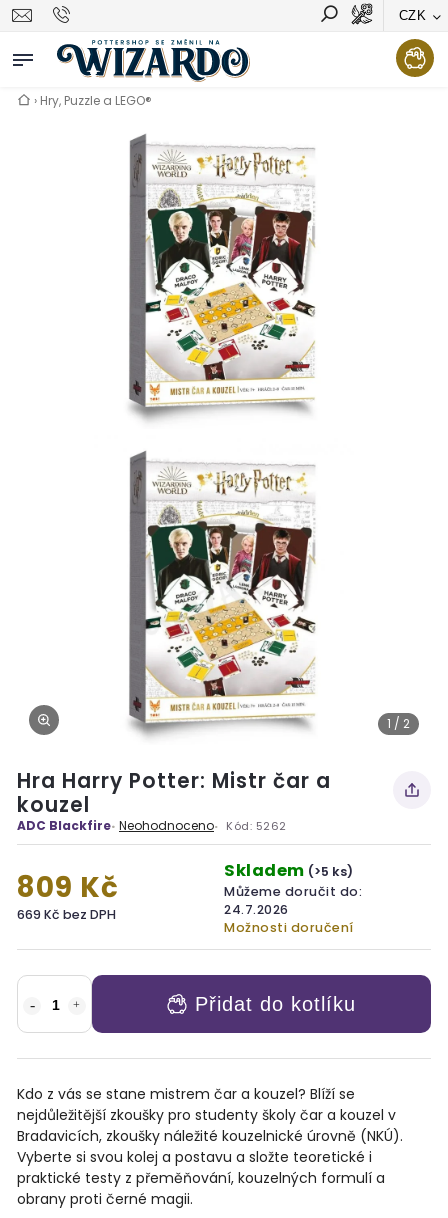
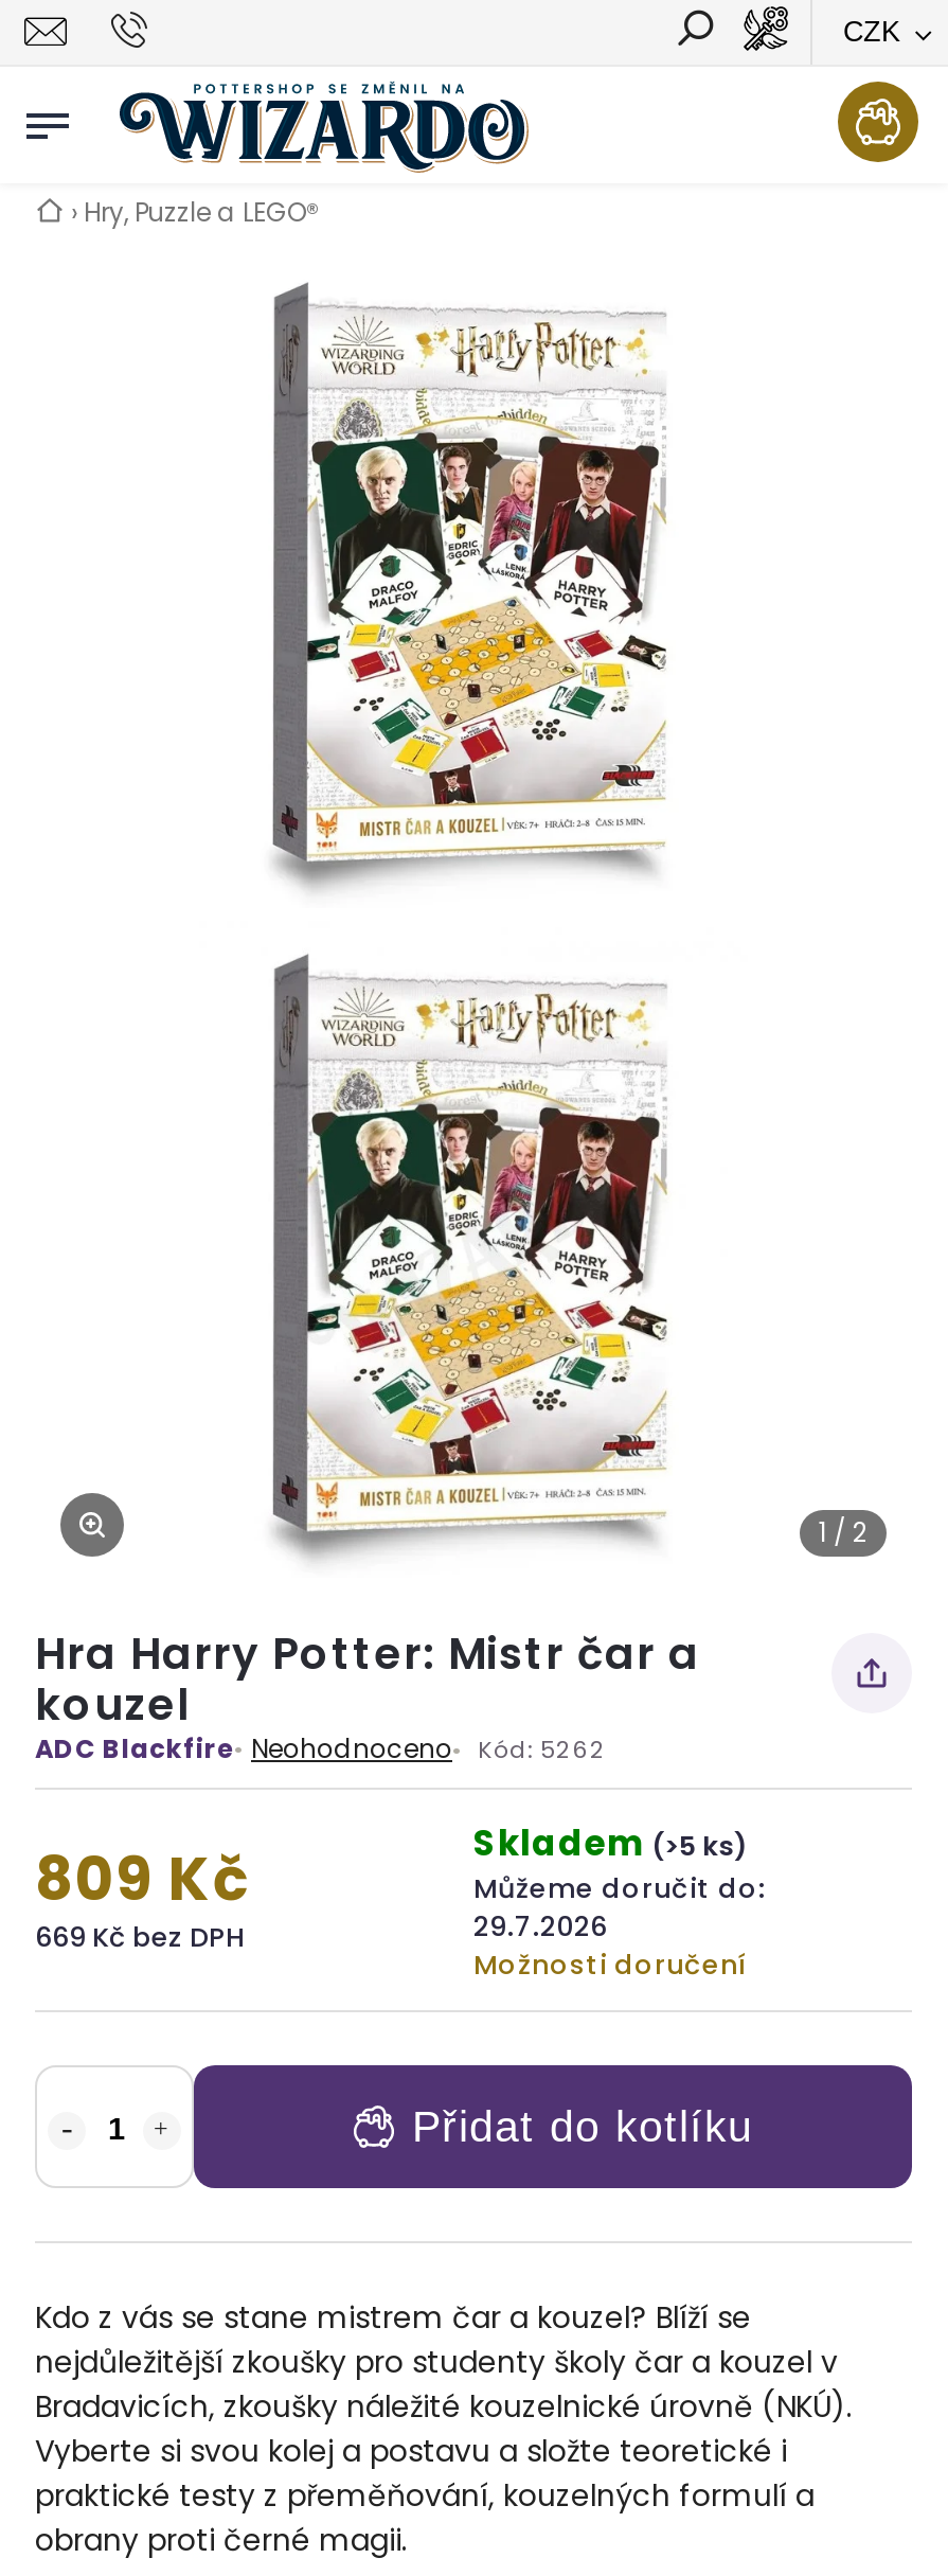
[224,900,288,917] 24.7.2026 -> [473,1907,608,1943] 29.7.2026

